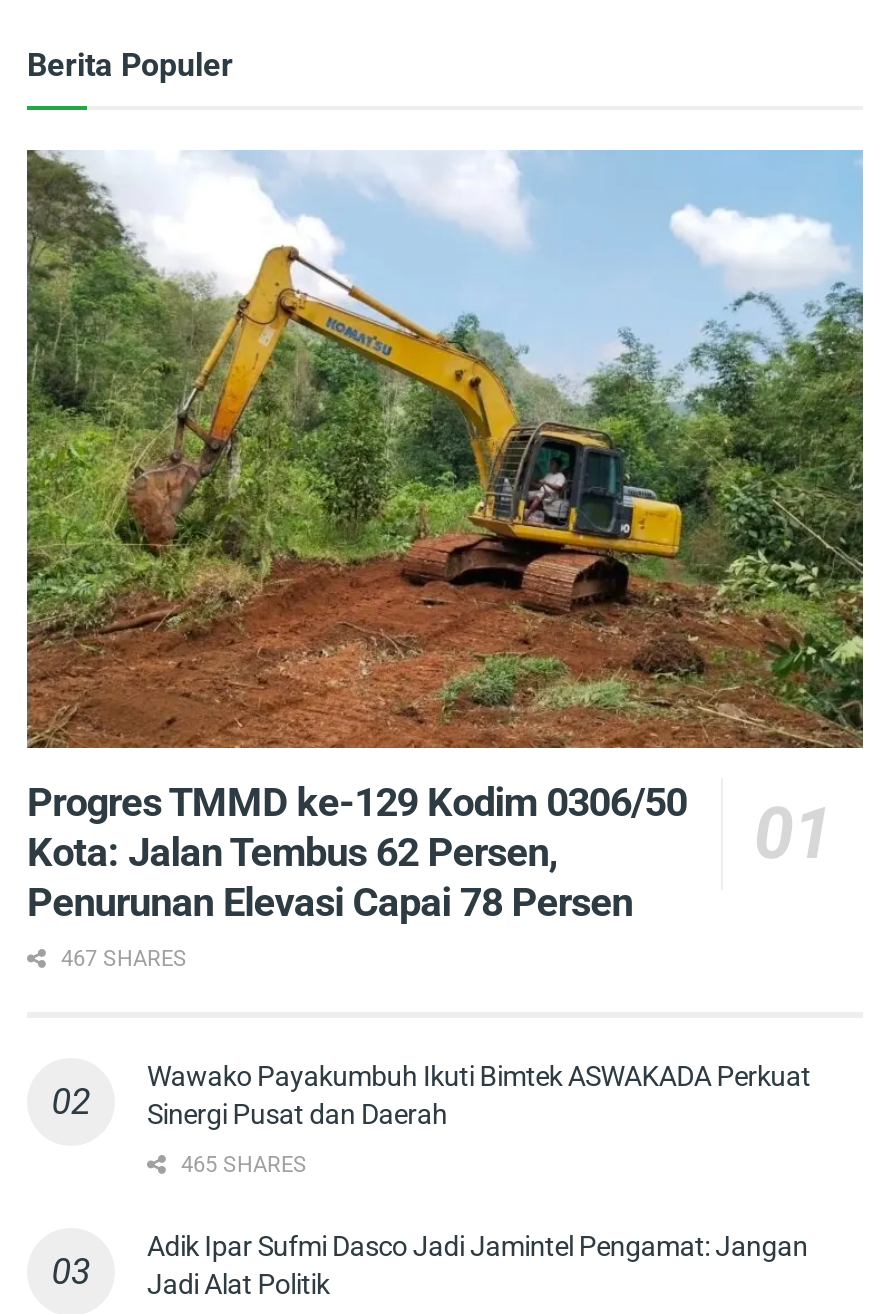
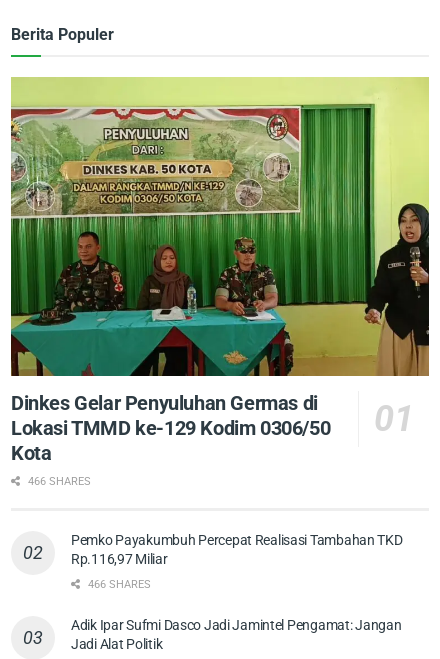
[25,148,865,972] [image] | Progres TMMD ke-129 Kodim 0306/50 | Kota: Jalan Tembus 62 Persen, | Penurunan Elevasi Capai 78 Persen | 467 SHARES -> [10,76,430,488] [image] | Dinkes Gelar Penyuluhan Germas di | Lokasi TMMD ke-129 Kodim 0306/50 | Kota | 466 SHARES
[147,1060,811,1130] Wawako Payakumbuh Ikuti Bimtek ASWAKADA Perkuat | Sinergi Pusat dan Daerah -> [71,532,403,567] Pemko Payakumbuh Percepat Realisasi Tambahan TKD | Rp.116,97 Miliar
[175,1152,307,1178] 465 SHARES -> [85,578,151,591] 466 SHARES

